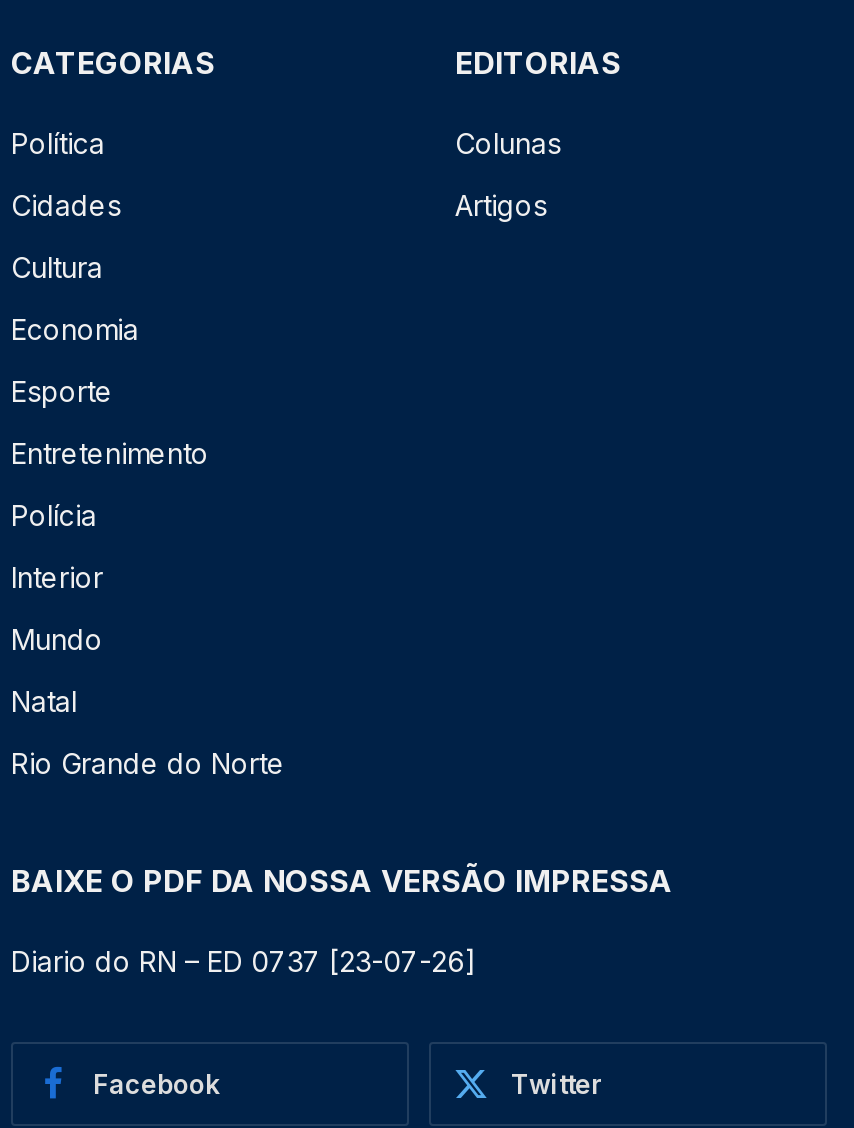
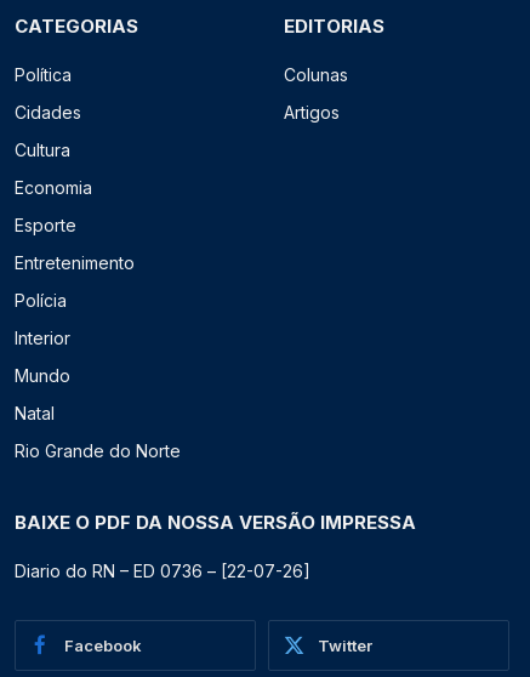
[11,943,477,977] Diario do RN – ED 0737 [23-07-26] -> [15,560,310,581] Diario do RN – ED 0736 – [22-07-26]

